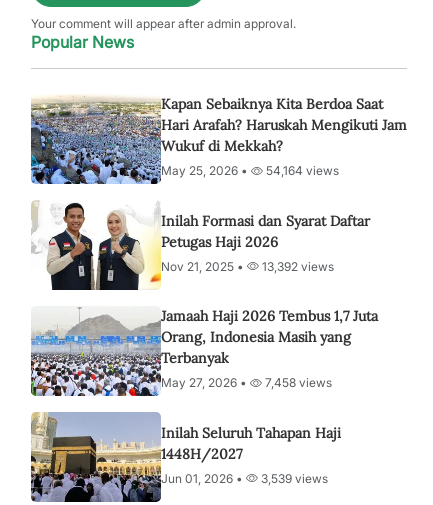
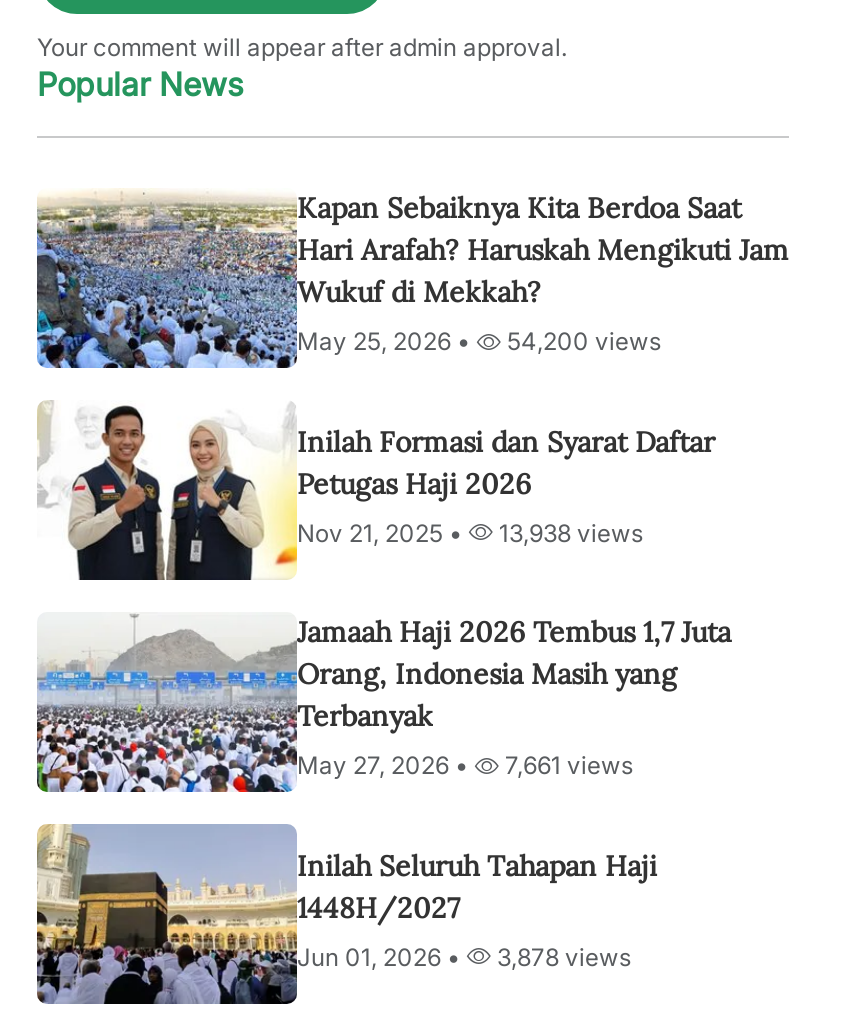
[161,163,339,178] May 25, 2026 • 54,164 views -> [297,326,661,356] May 25, 2026 • 54,200 views
[161,258,334,273] Nov 21, 2025 • 13,392 views -> [297,517,643,547] Nov 21, 2025 • 13,938 views
[161,375,332,390] May 27, 2026 • 7,458 views -> [297,750,633,780] May 27, 2026 • 7,661 views
[161,470,328,485] Jun 01, 2026 • 3,539 views -> [297,941,631,971] Jun 01, 2026 • 3,878 views

